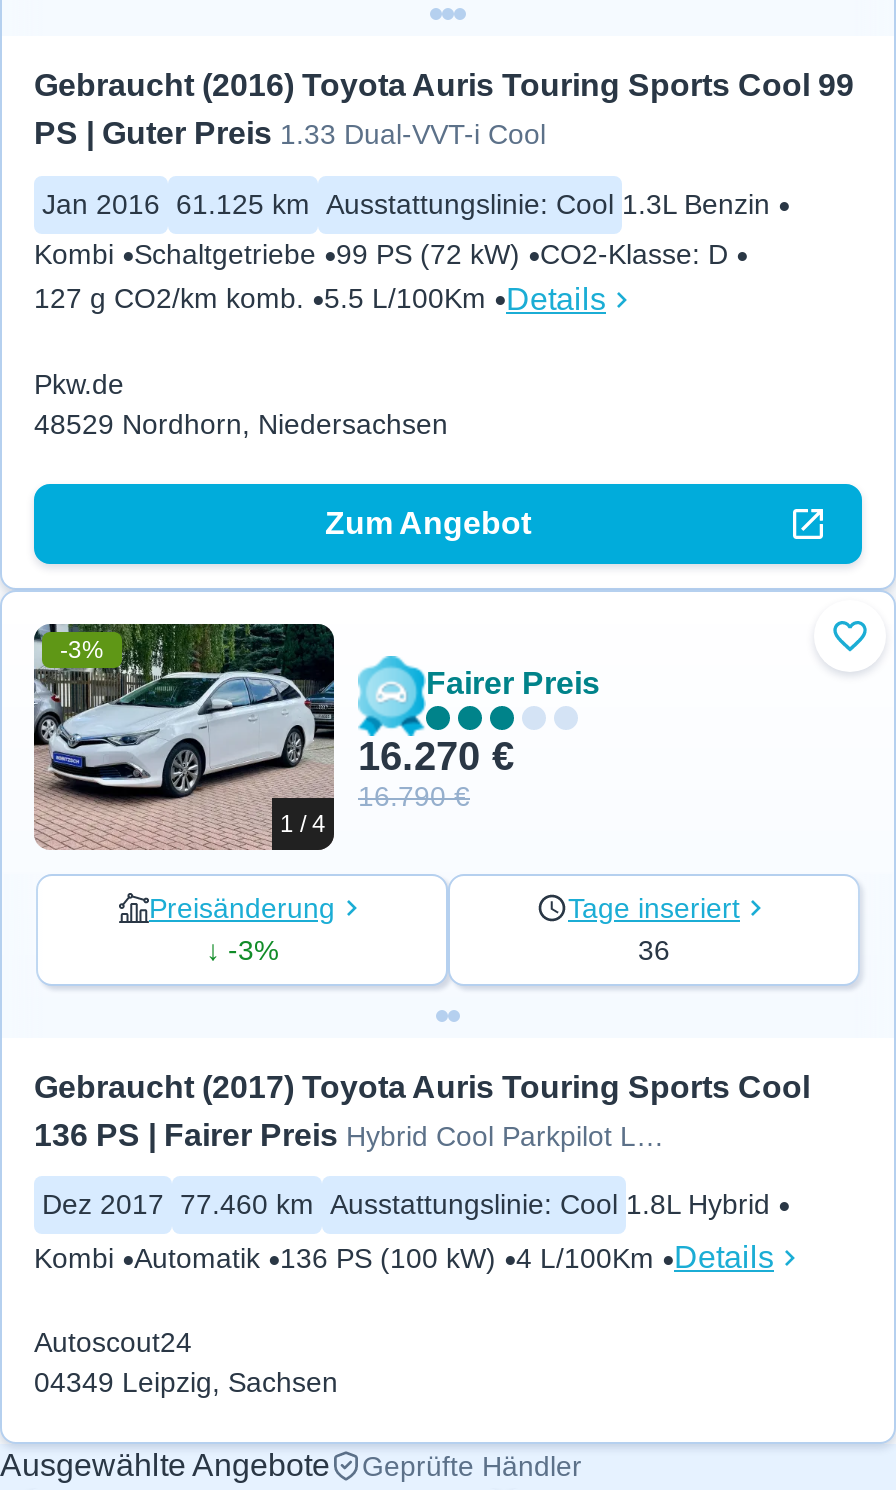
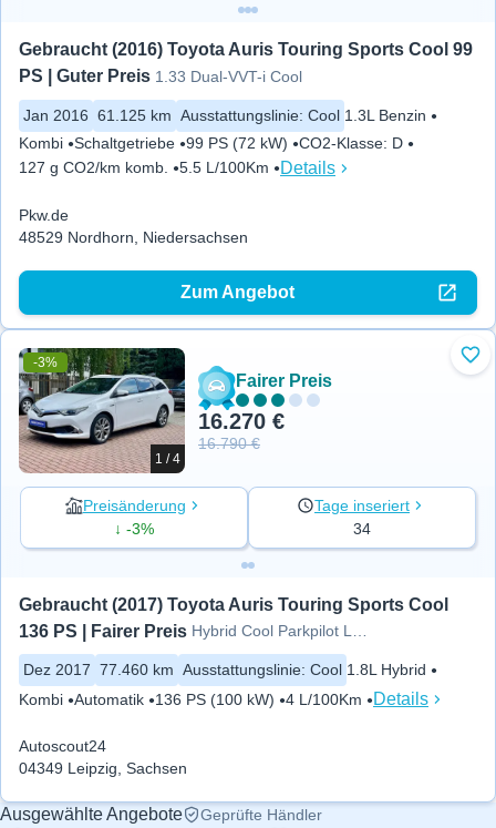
[638,933,670,965] 36 -> [353,519,371,537] 34

